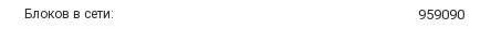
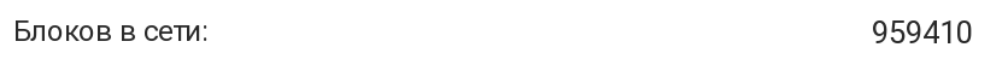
[418,6,464,23] 959090 -> [872,14,973,51] 959410

